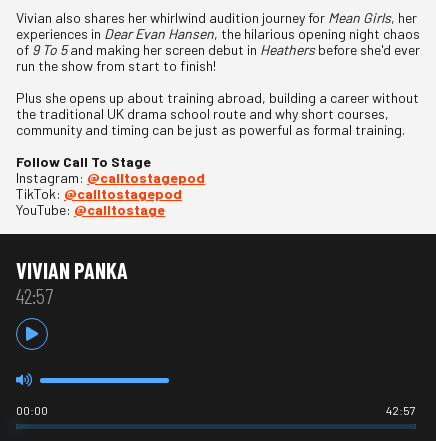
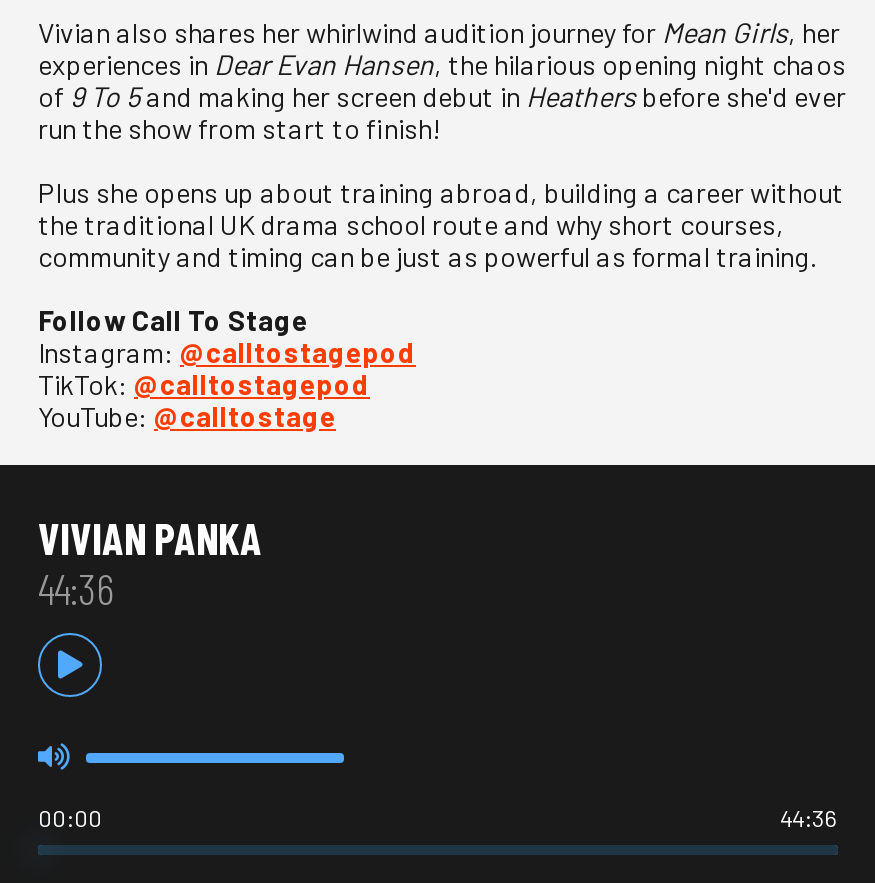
[16,282,53,308] 42:57 -> [38,561,114,613] 44:36
[386,403,416,417] 42:57 -> [780,803,838,831] 44:36

